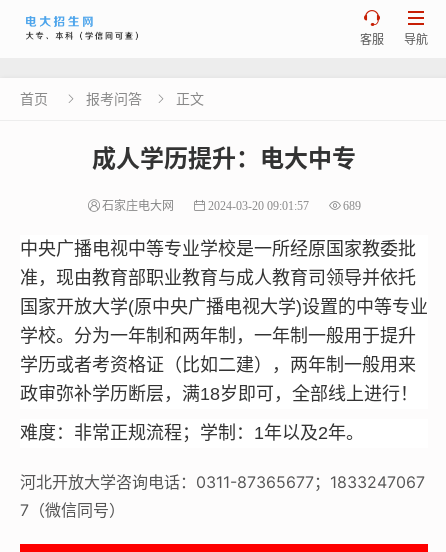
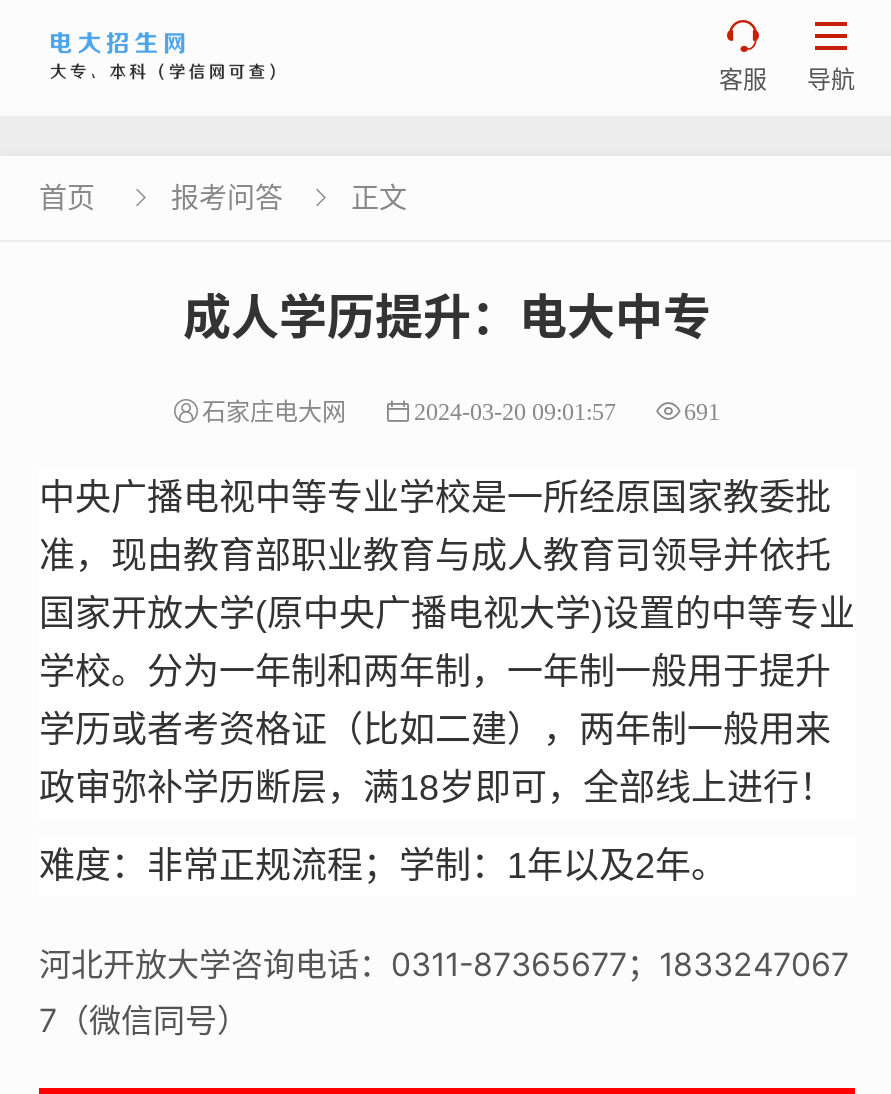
[342,199,360,212] 689 -> [684,398,720,424] 691

